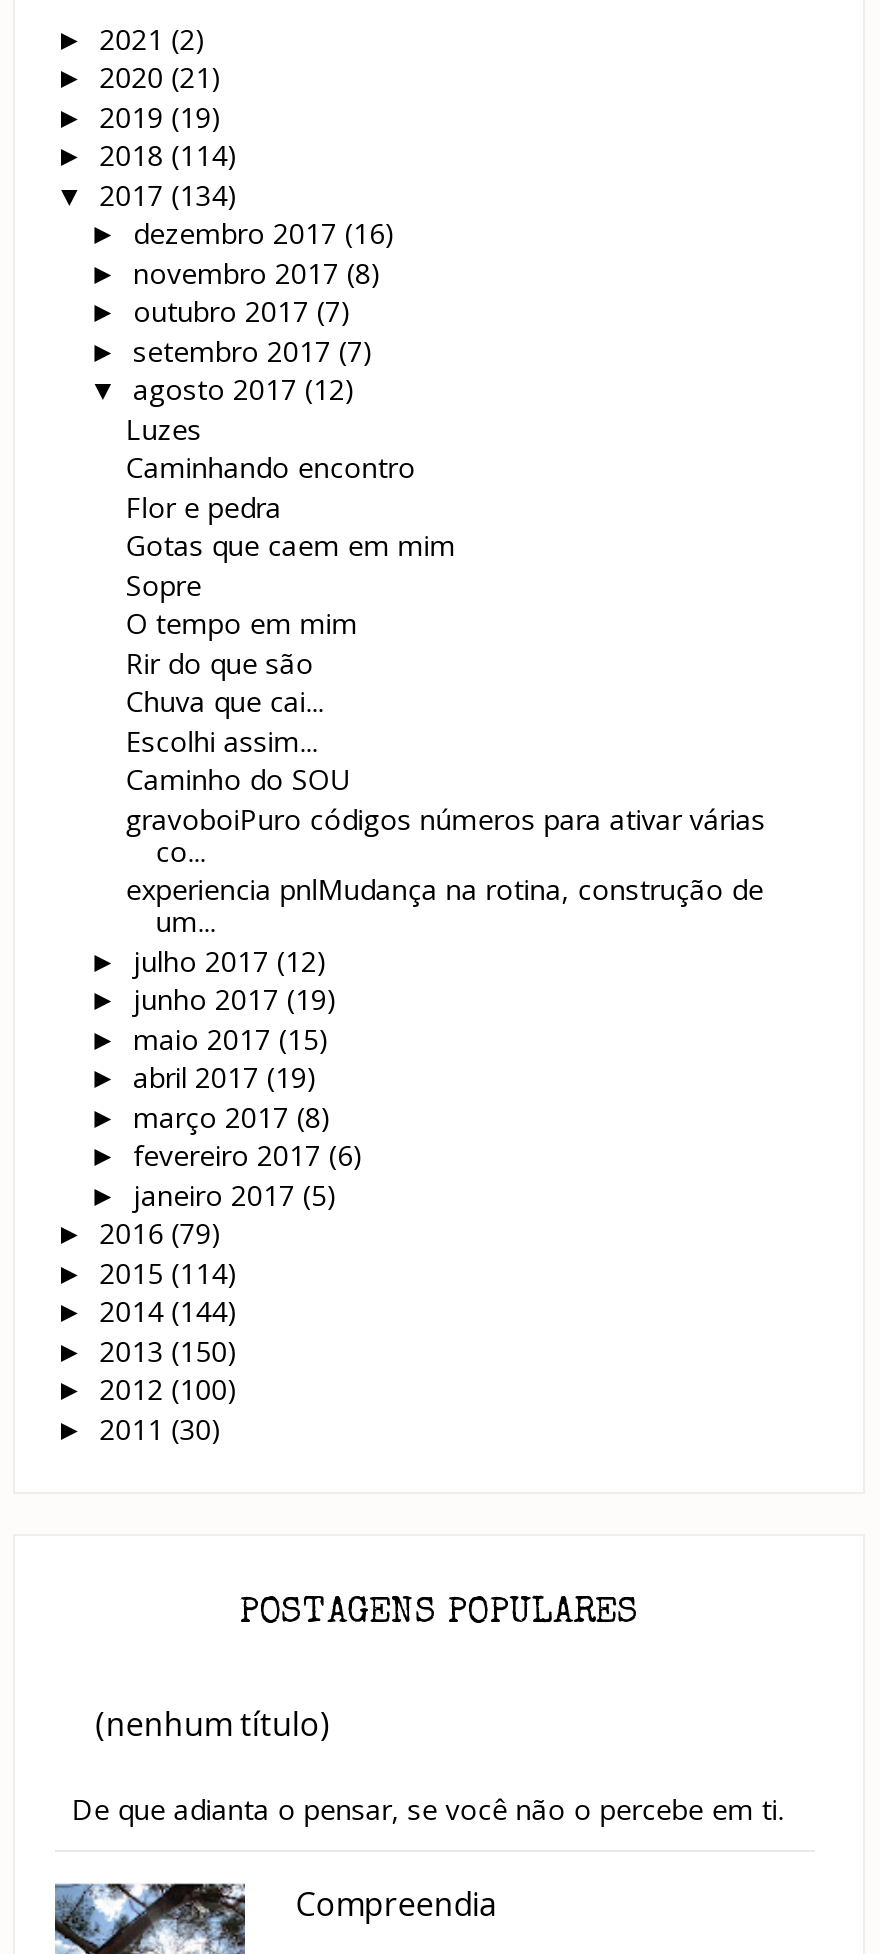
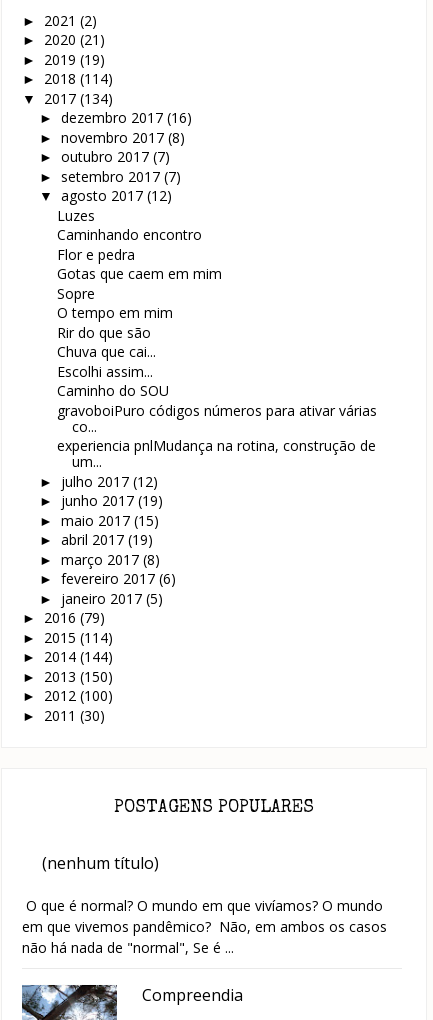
[55,1789,783,1827] De que adianta o pensar, se você não o percebe em ti. -> [22,896,387,957] O que é normal? O mundo em que vivíamos? O mundo | em que vivemos pandêmico? Não, em ambos os casos | não há nada de "normal", Se é ...

